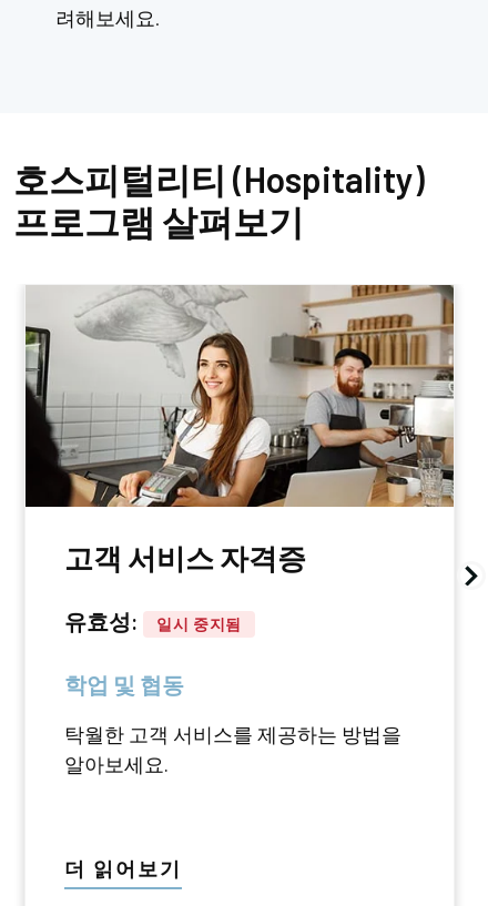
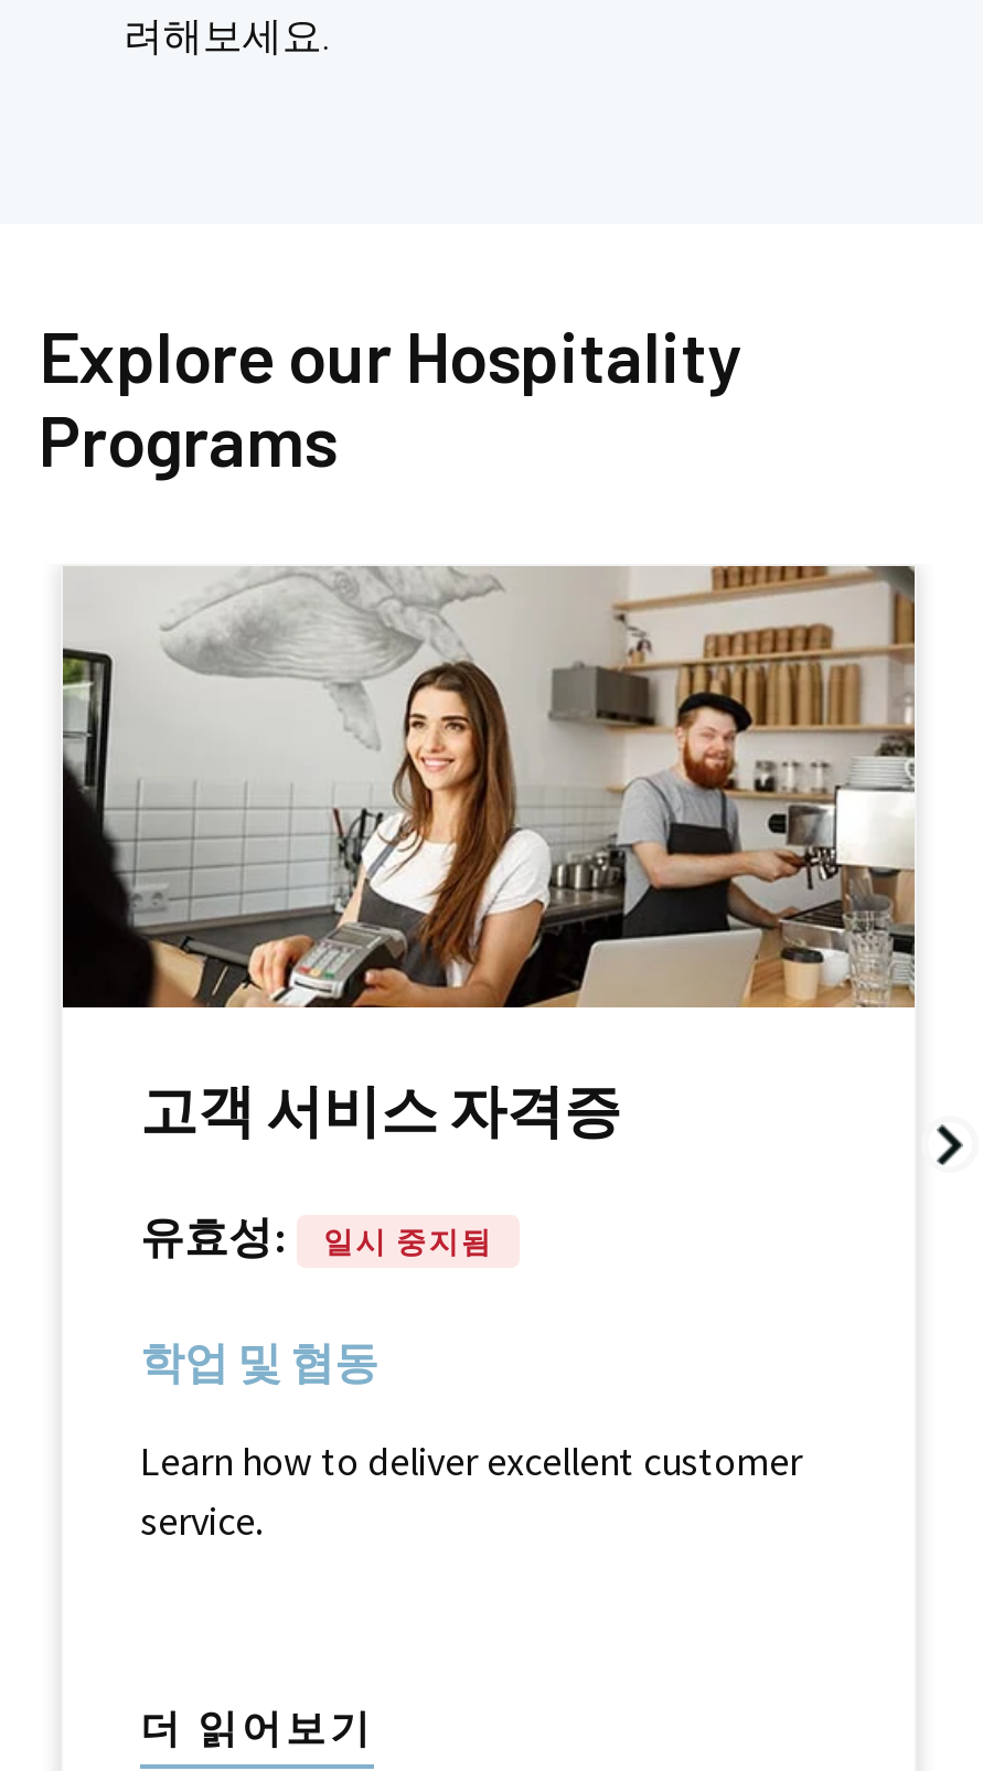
[13,158,425,242] 호스피털리티 (Hospitality) | 프로그램 살펴보기 -> [39,313,742,480] Explore our Hospitality | Programs
[64,722,401,778] 탁월한 고객 서비스를 제공하는 방법을 | 알아보세요. -> [140,1436,802,1546] Learn how to deliver excellent customer | service.

